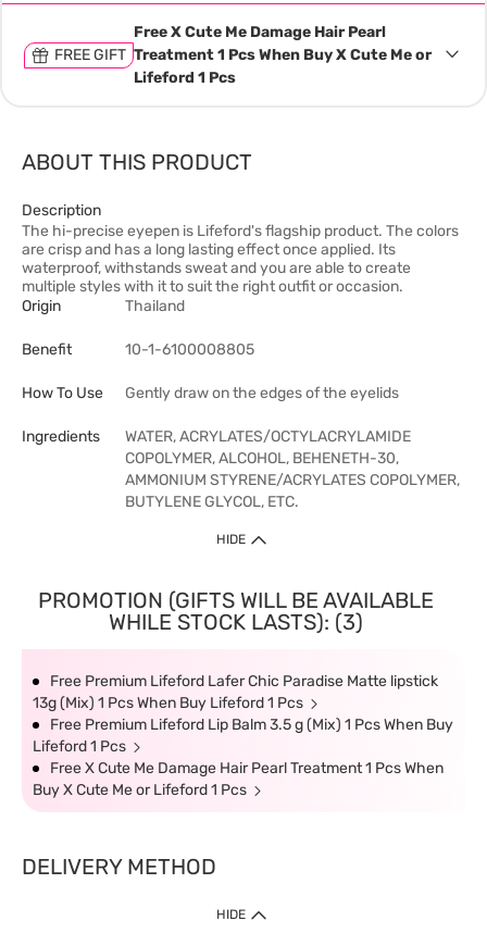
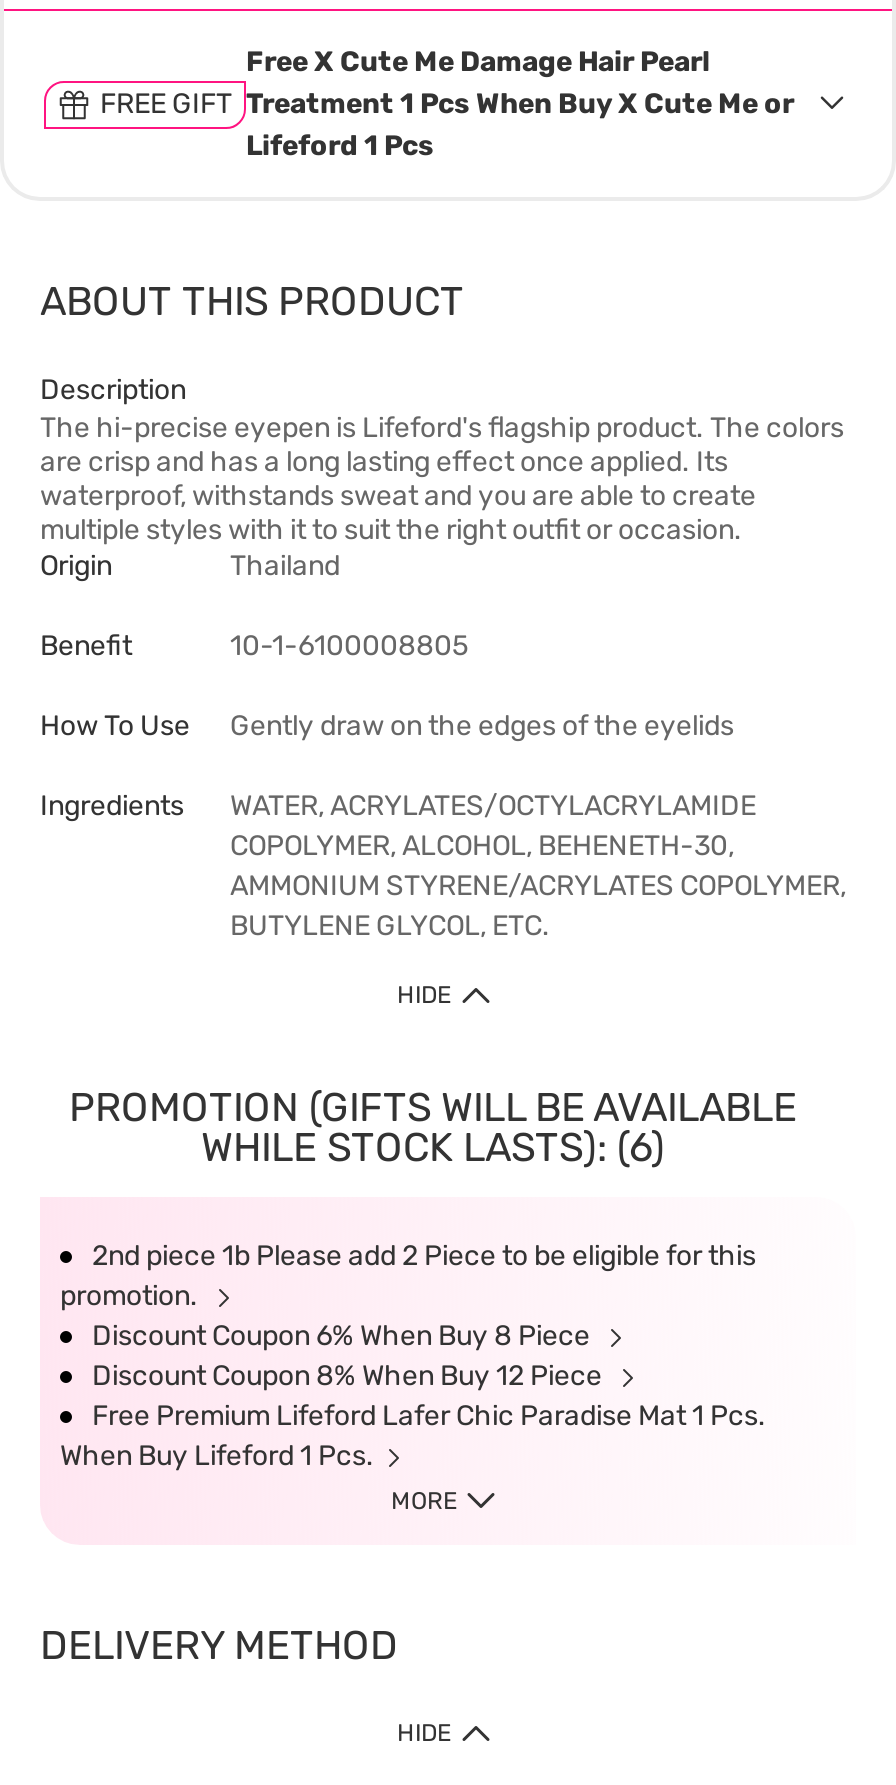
[108,609,363,635] WHILE STOCK LASTS): (3) -> [201,1123,665,1171] WHILE STOCK LASTS): (6)
[33,672,453,799] Free Premium Lifeford Lafer Chic Paradise Matte lipstick | 13g (Mix) 1 Pcs When Buy Lifeford 1 Pcs | Free Premium Lifeford Lip Balm 3.5 g (Mix) 1 Pcs When Buy | Lifeford 1 Pcs | Free X Cute Me Damage Hair Pearl Treatment 1 Pcs When | Buy X Cute Me or Lifeford 1 Pcs -> [60,1239,766,1515] 2nd piece 1b Please add 2 Piece to be eligible for this | promotion. | Discount Coupon 6% When Buy 8 Piece | Discount Coupon 8% When Buy 12 Piece | Free Premium Lifeford Lafer Chic Paradise Mat 1 Pcs. | When Buy Lifeford 1 Pcs. | MORE

